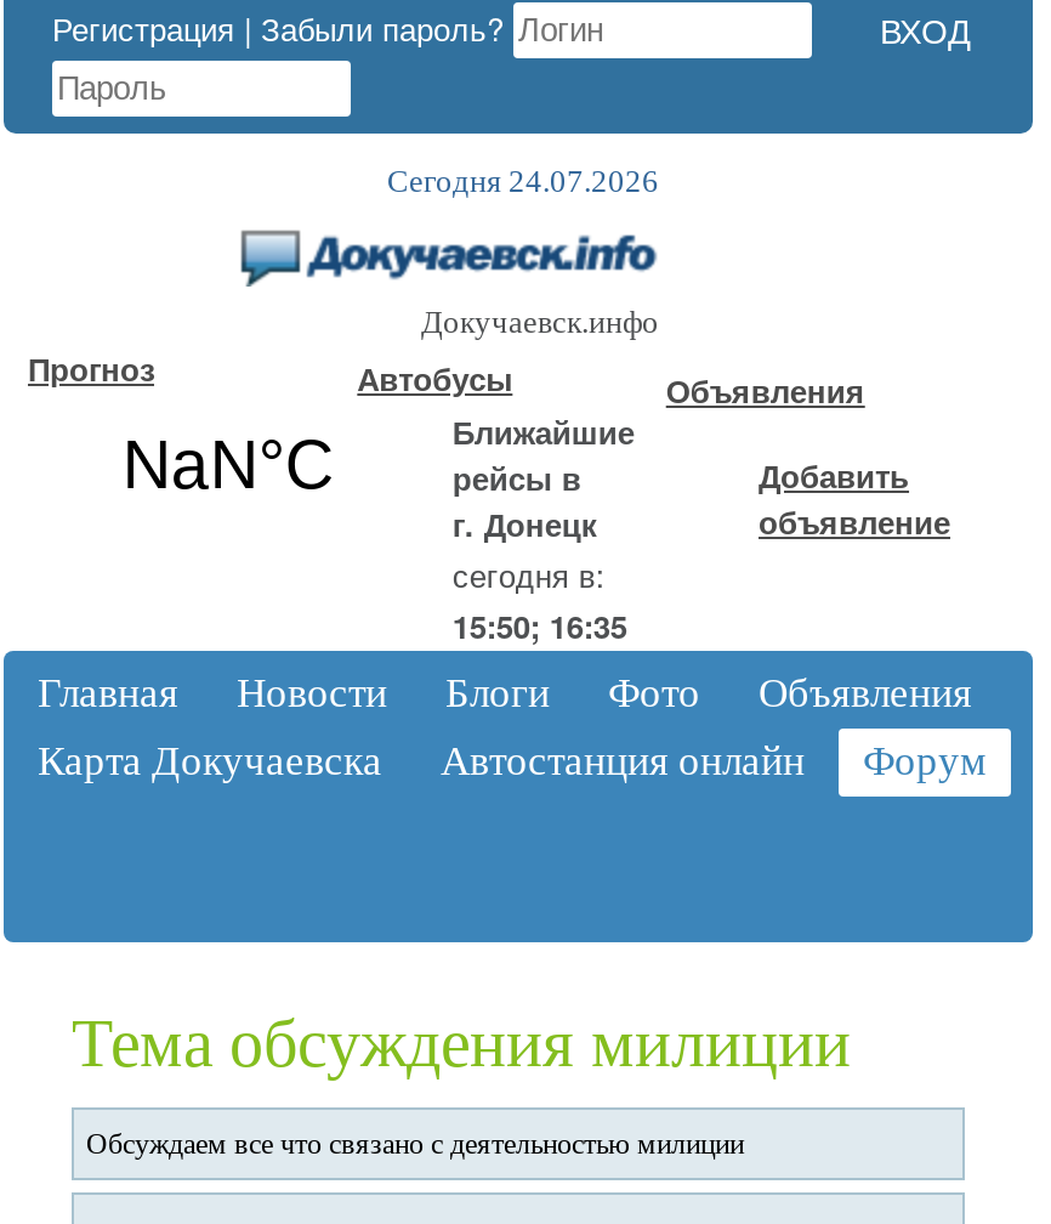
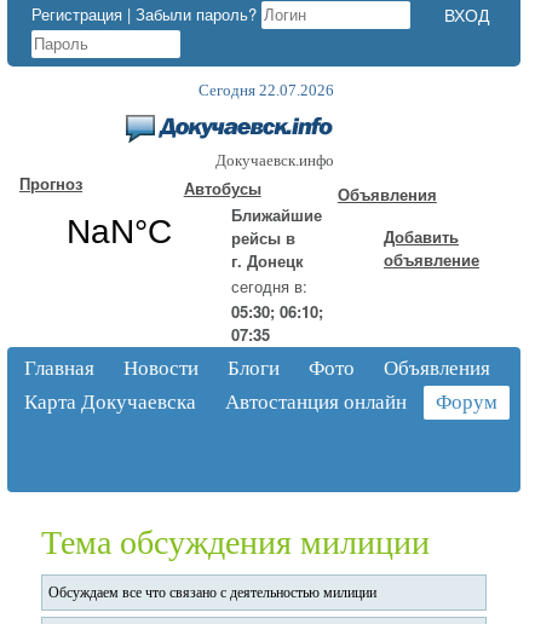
[387,163,659,199] Сегодня 24.07.2026 -> [199,81,334,99] Сегодня 22.07.2026
[452,602,627,648] 15:50; 16:35 -> [231,300,323,346] 05:30; 06:10; | 07:35

